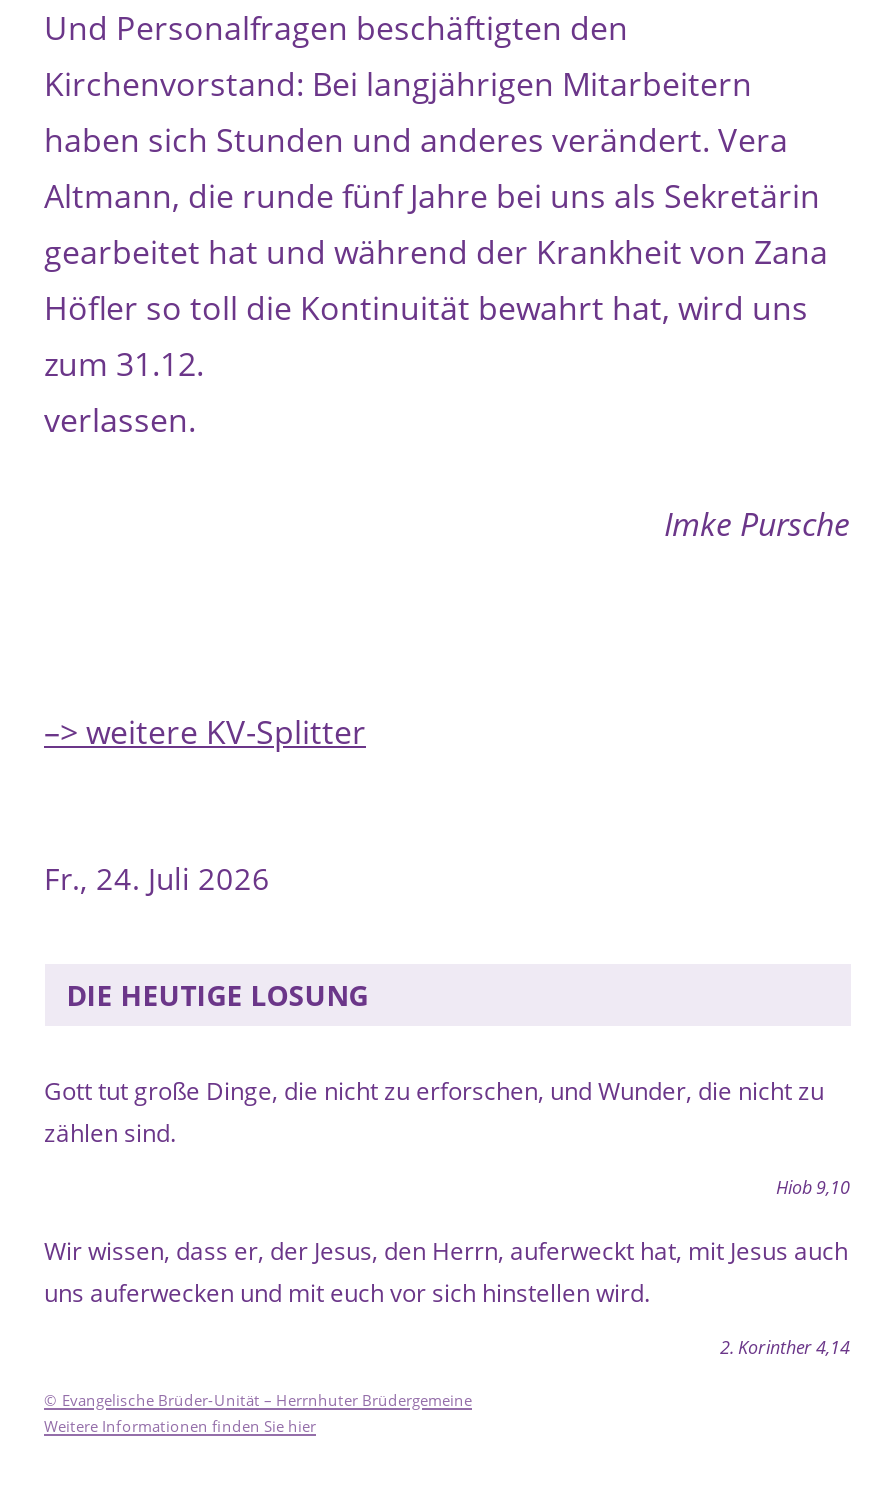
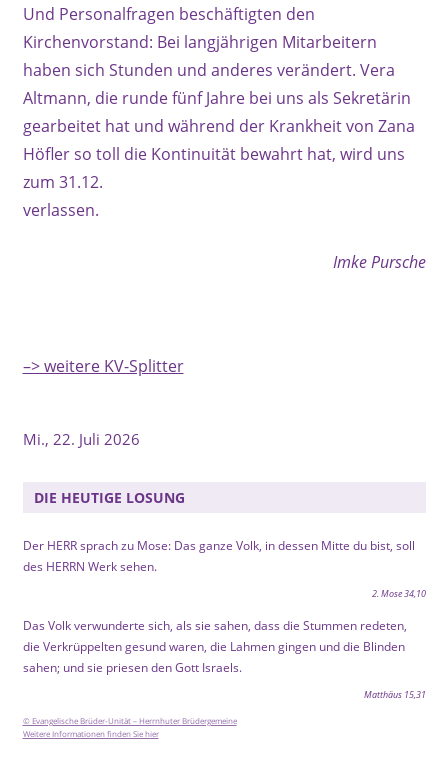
[44,859,270,899] Fr., 24. Juli 2026 -> [22,429,139,449] Mi., 22. Juli 2026
[44,1074,824,1150] Gott tut große Dinge, die nicht zu erforschen, und Wunder, die nicht zu | zählen sind. -> [22,537,414,575] Der HERR sprach zu Mose: Das ganze Volk, in dessen Mitte du bist, soll | des HERRN Werk sehen.
[776,1174,850,1200] Hiob 9,10 -> [371,587,425,600] 2. Mose 34,10
[44,1233,848,1309] Wir wissen, dass er, der Jesus, den Herrn, auferweckt hat, mit Jesus auch | uns auferwecken und mit euch vor sich hinstellen wird. -> [22,617,406,676] Das Volk verwunderte sich, als sie sahen, dass die Stummen redeten, | die Verkrüppelten gesund waren, die Lahmen gingen und die Blinden | sahen; und sie priesen den Gott Israels.
[720,1333,850,1359] 2. Korinther 4,14 -> [363,688,425,701] Matthäus 15,31

